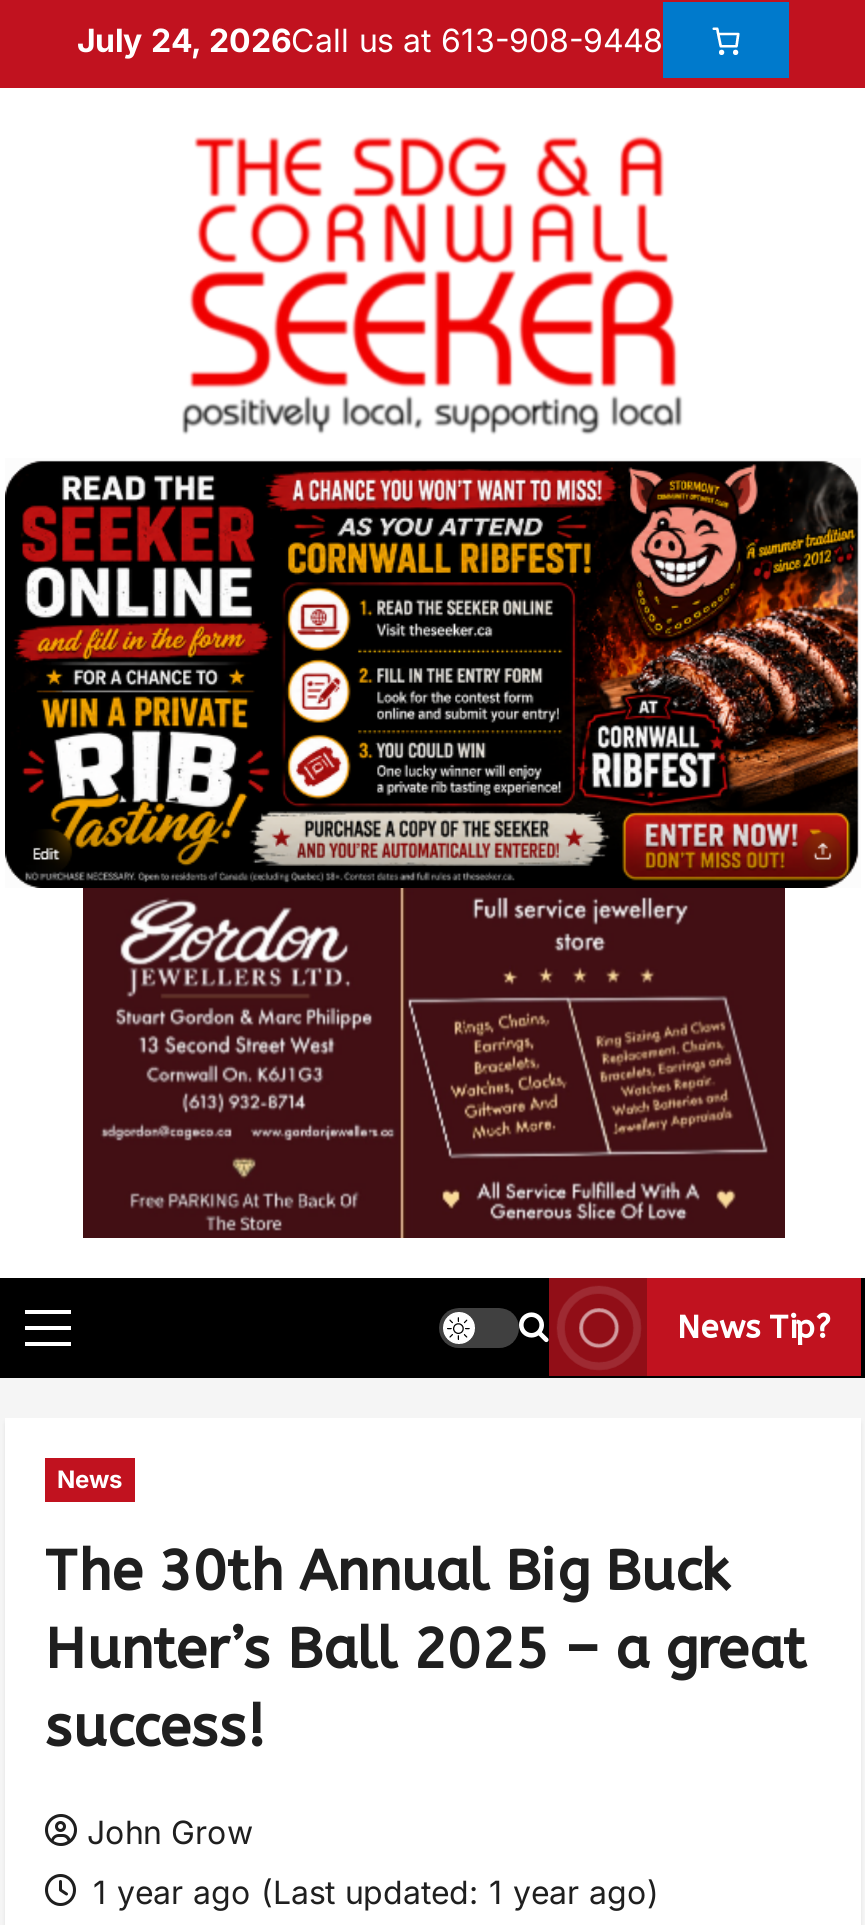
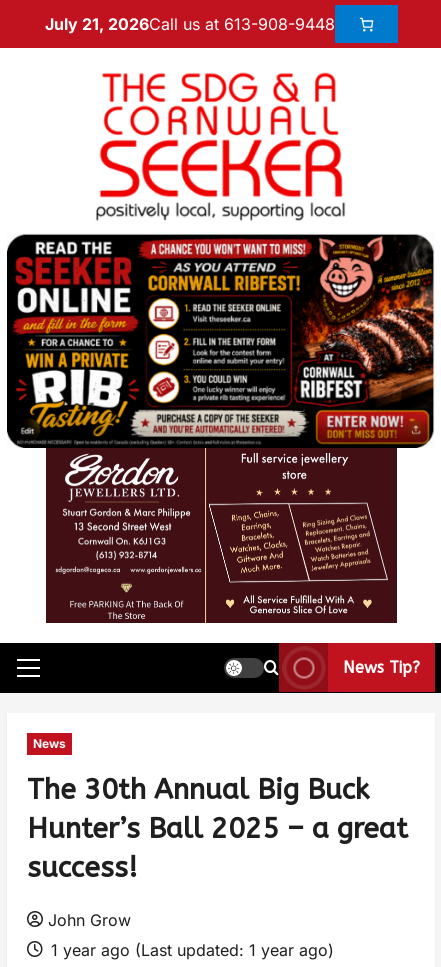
[77,19,663,60] July 24, 2026Call us at 613-908-9448 -> [44,13,334,34] July 21, 2026Call us at 613-908-9448

